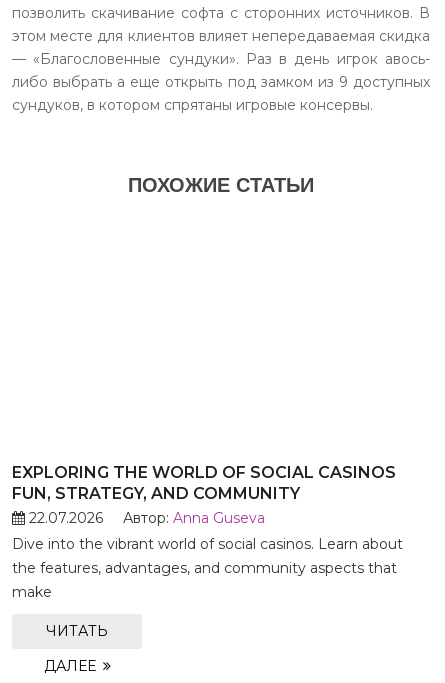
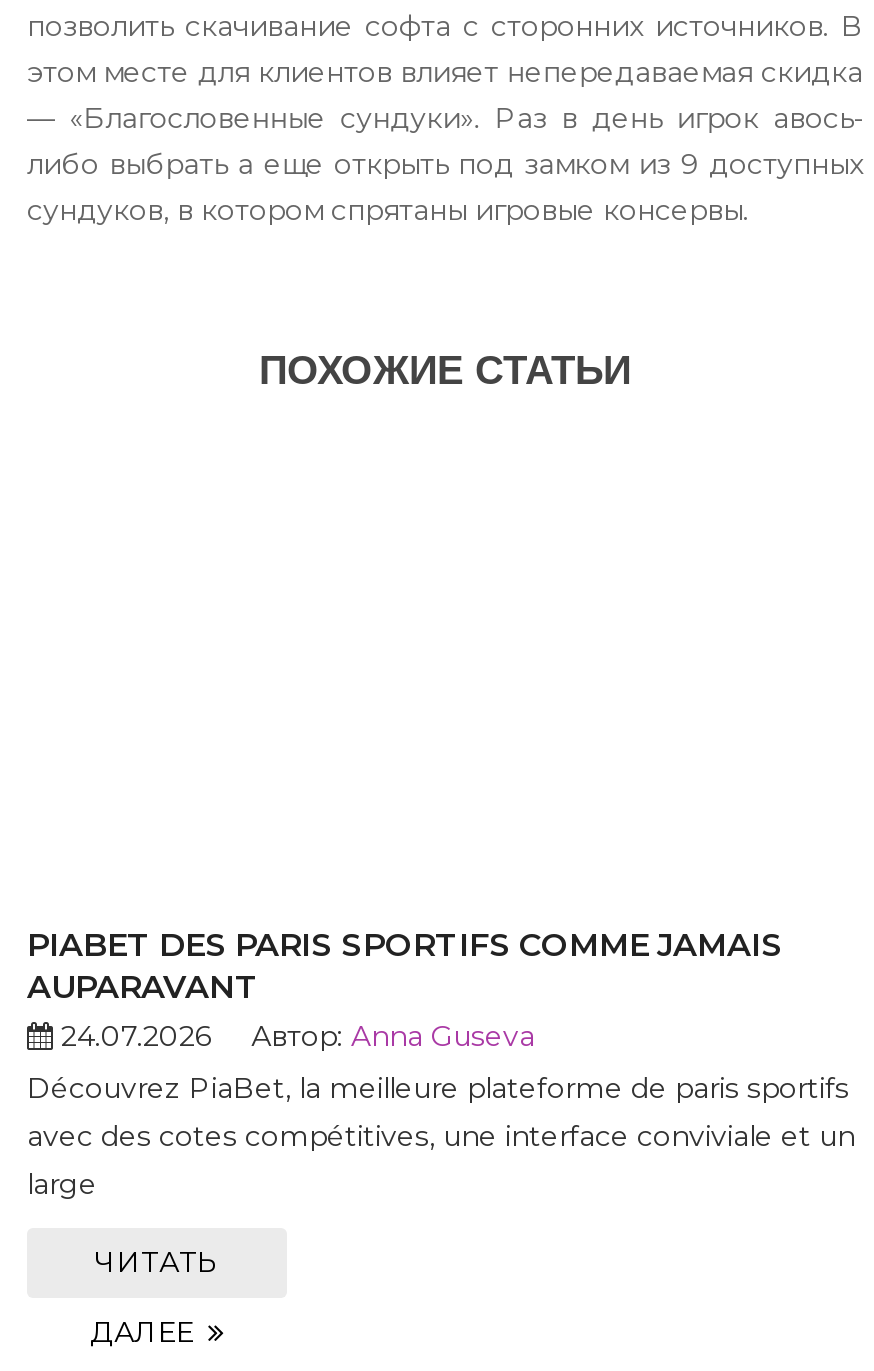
[12,462,396,526] EXPLORING THE WORLD OF SOCIAL CASINOS | FUN, STRATEGY, AND COMMUNITY | 22.07.2026 -> [27,925,783,1053] PIABET DES PARIS SPORTIFS COMME JAMAIS | AUPARAVANT | 24.07.2026
[12,534,403,600] Dive into the vibrant world of social casinos. Learn about | the features, advantages, and community aspects that | make -> [27,1069,855,1201] Découvrez PiaBet, la meilleure plateforme de paris sportifs | avec des cotes compétitives, une interface conviviale et un | large

